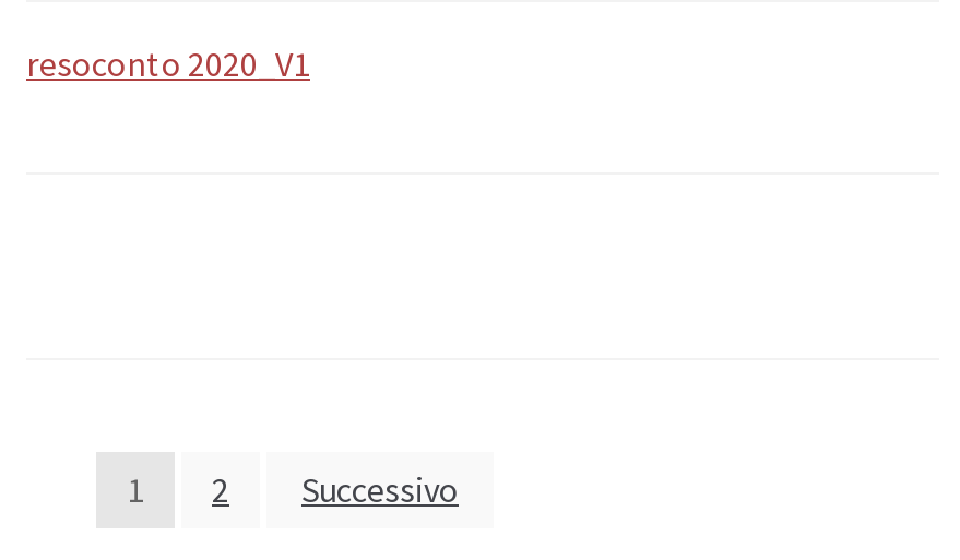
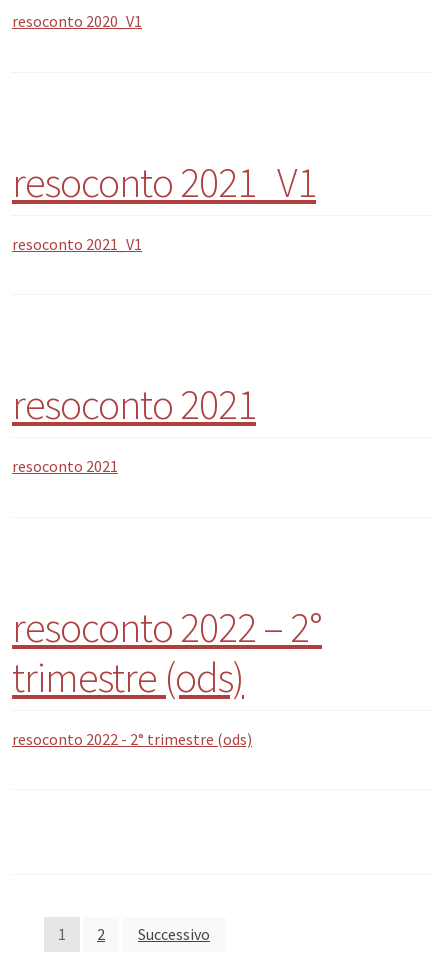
none -> [12,156,322,749] resoconto 2021_V1 | resoconto 2021_V1 | resoconto 2021 | resoconto 2021 | resoconto 2022 – 2° | trimestre (ods) | resoconto 2022 - 2° trimestre (ods)

